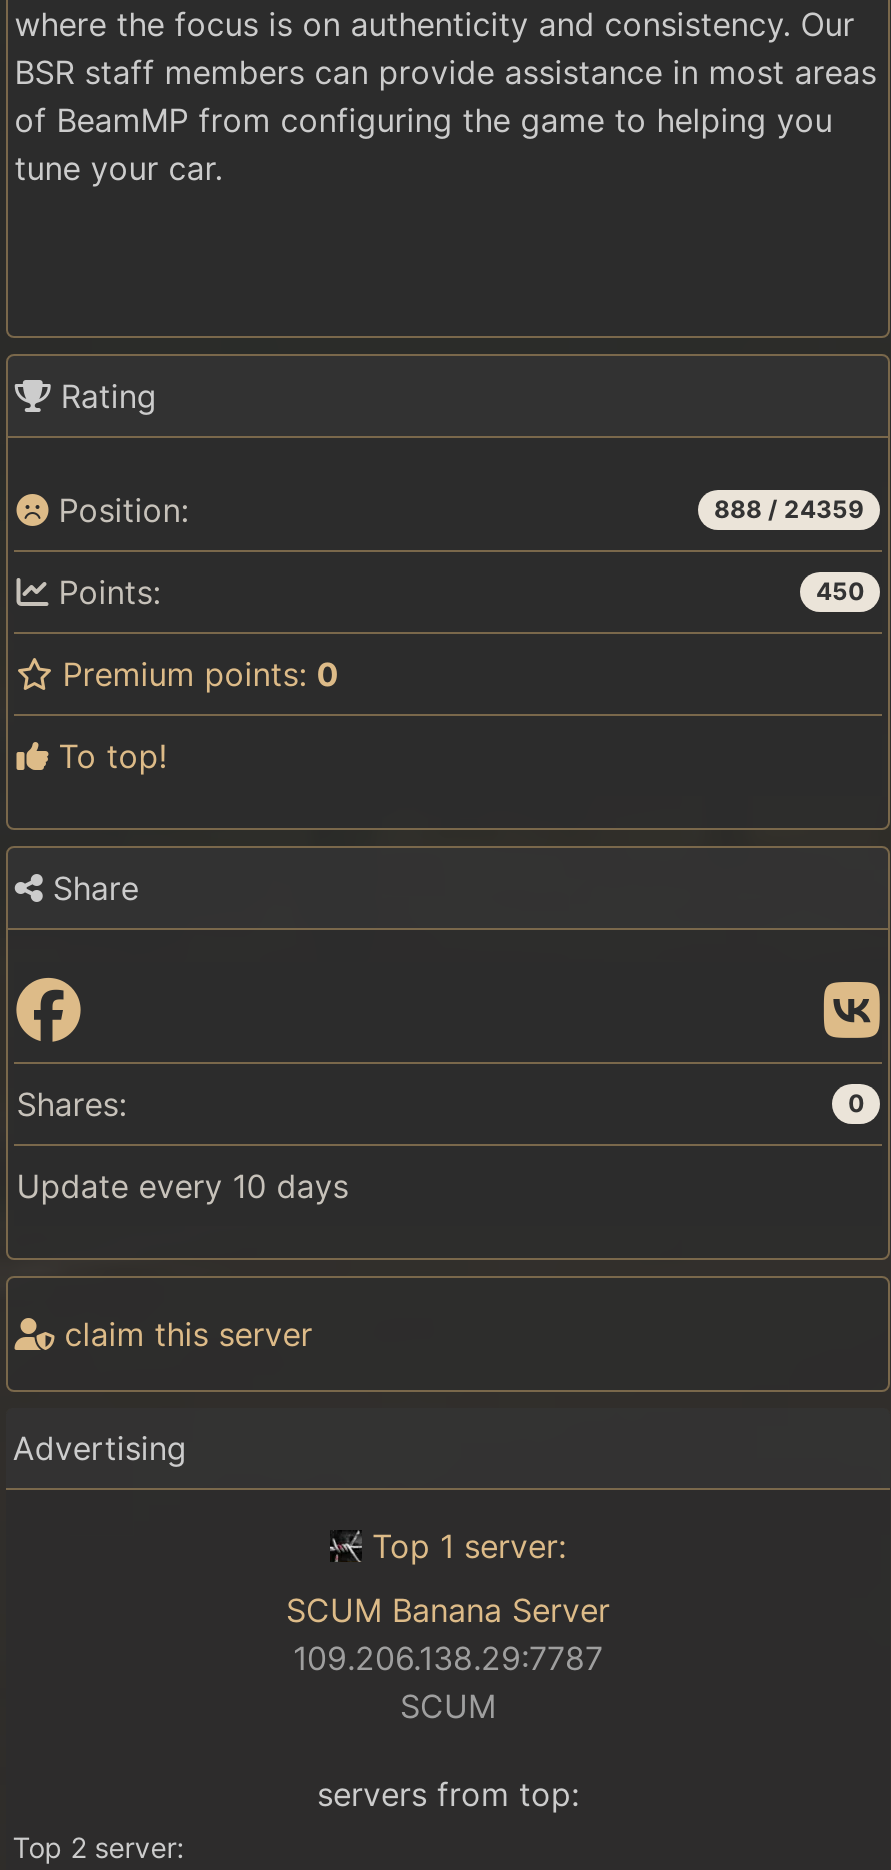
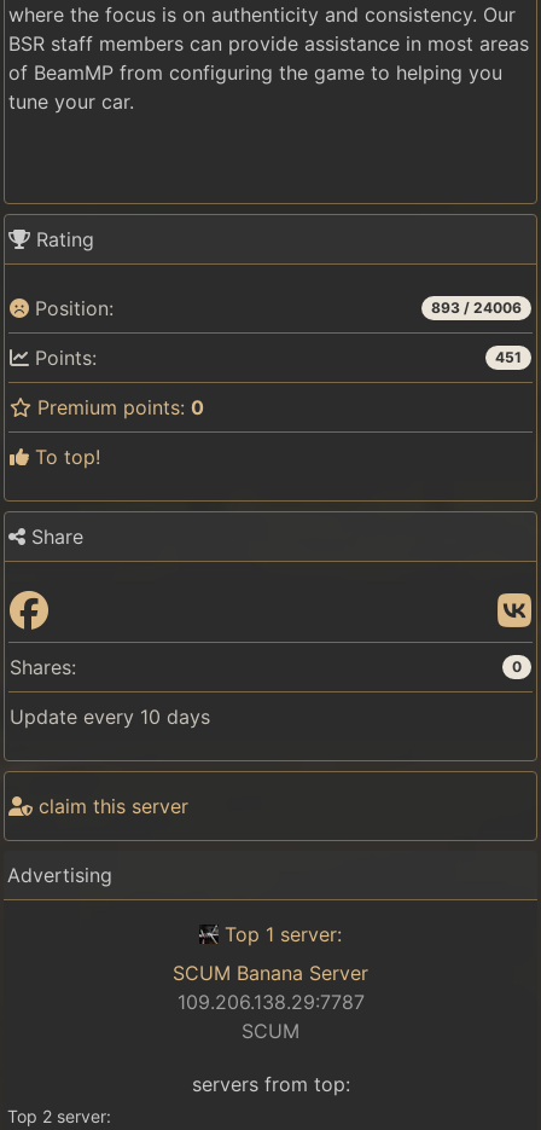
[714,495,864,525] 888 / 24359 -> [431,299,522,317] 893 / 24006
[816,577,864,607] 450 -> [495,348,522,367] 451

